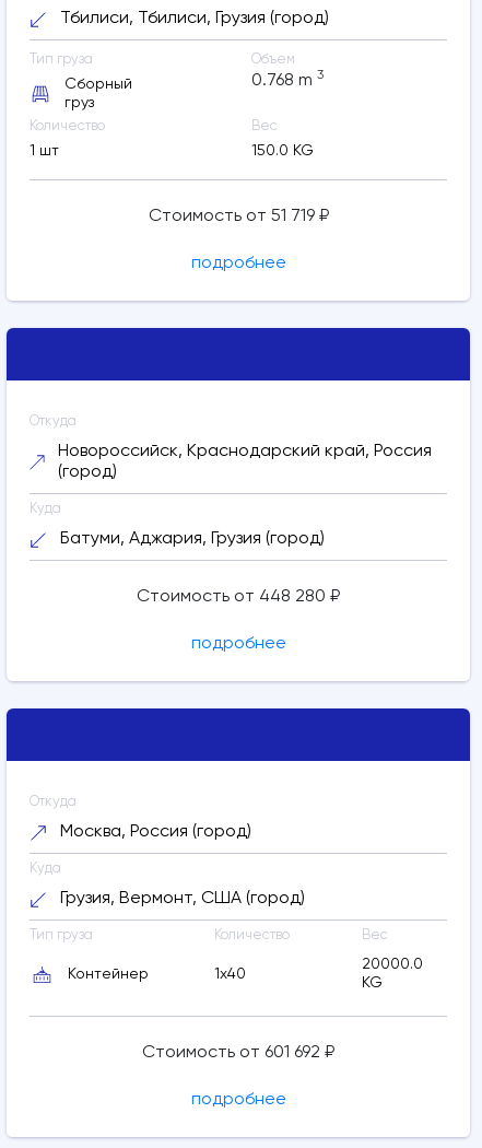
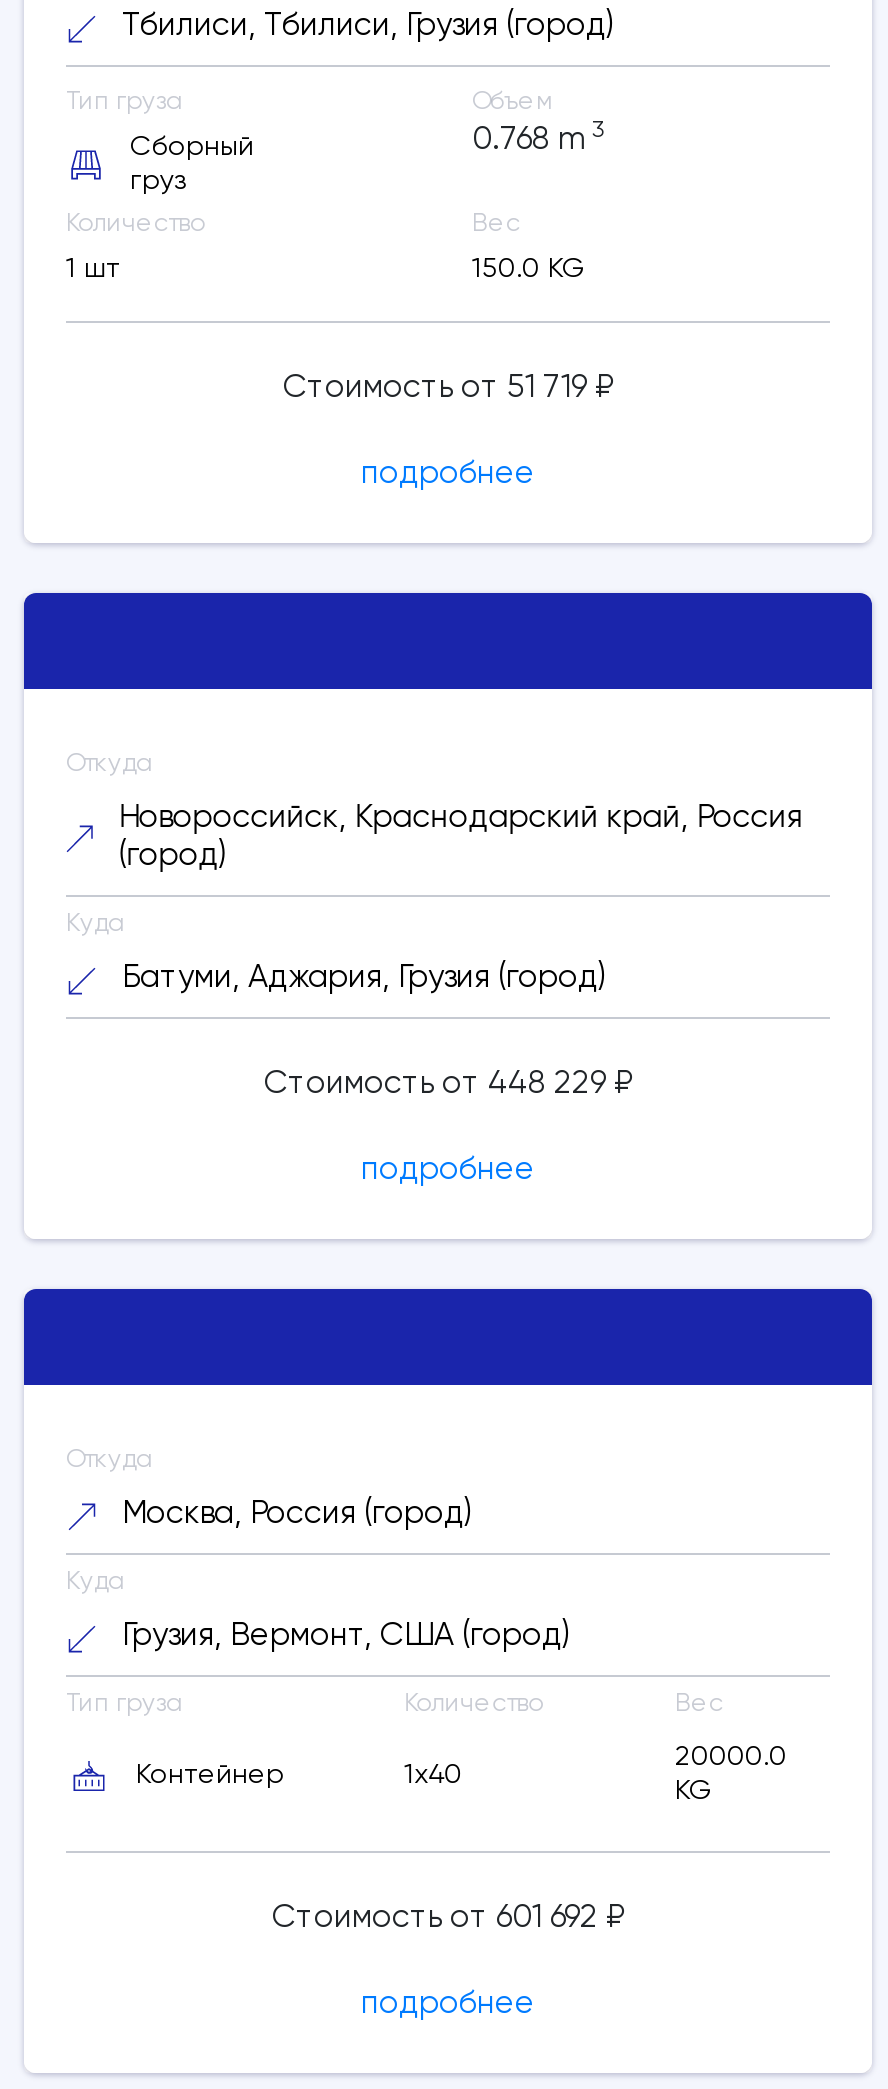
[137,588,340,606] Стоимость от 448 280 ₽ -> [264,1069,632,1101] Стоимость от 448 229 ₽

